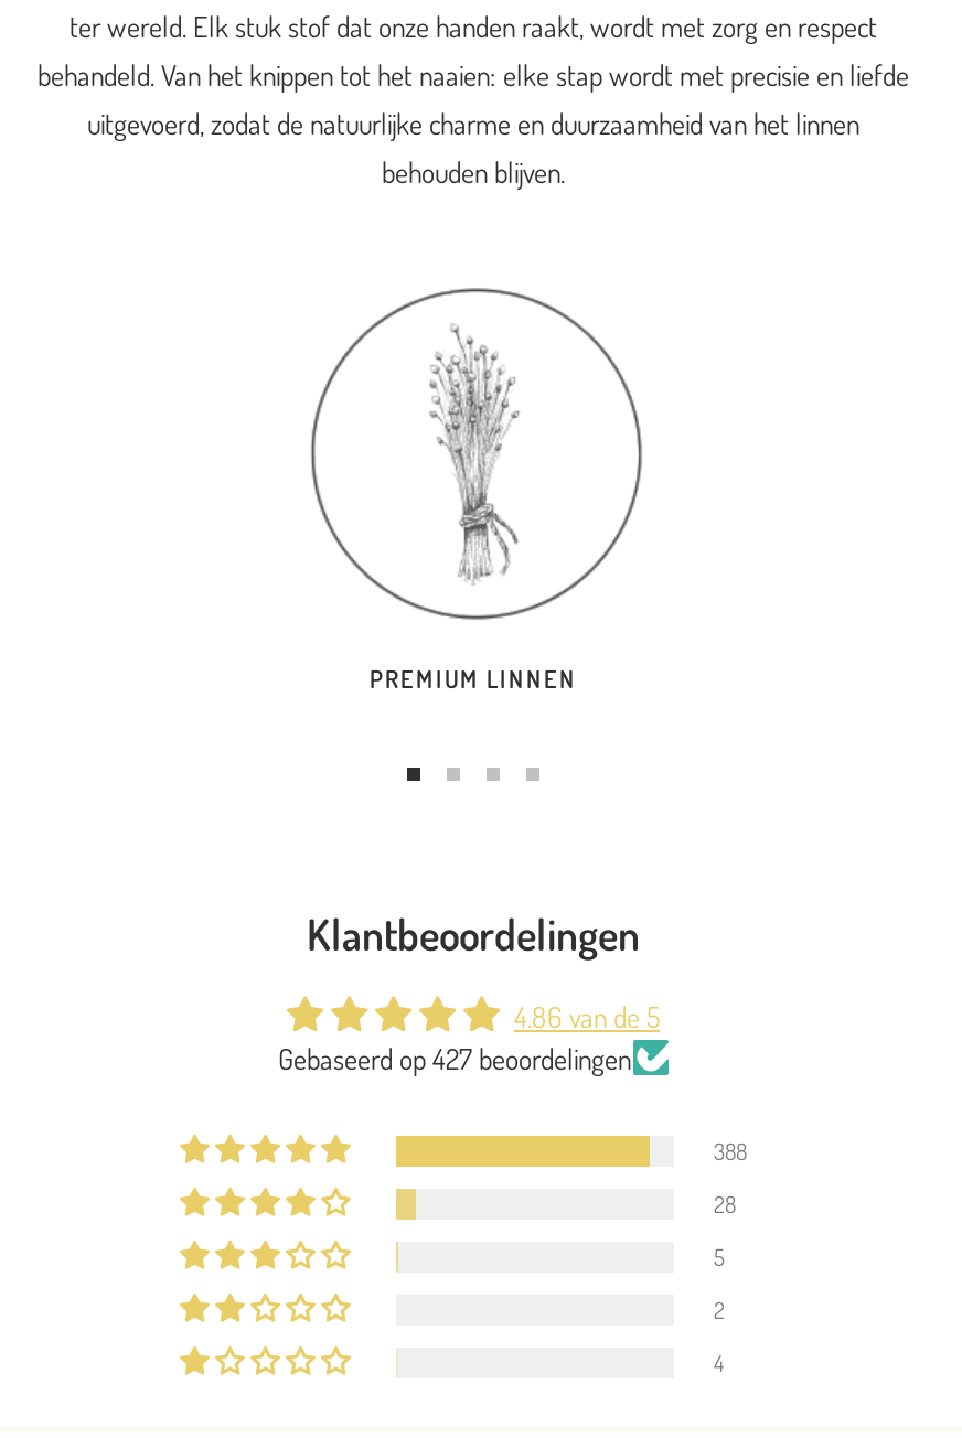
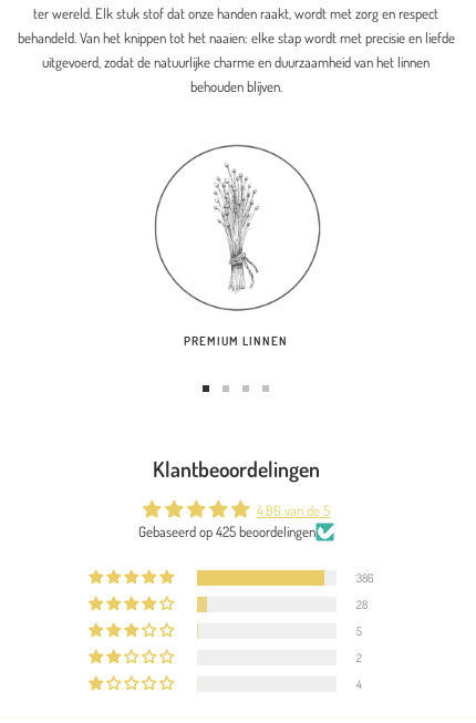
[278,1041,631,1077] Gebaseerd op 427 beoordelingen -> [138,523,315,541] Gebaseerd op 425 beoordelingen
[714,1135,747,1164] 388 -> [356,570,373,584] 386

